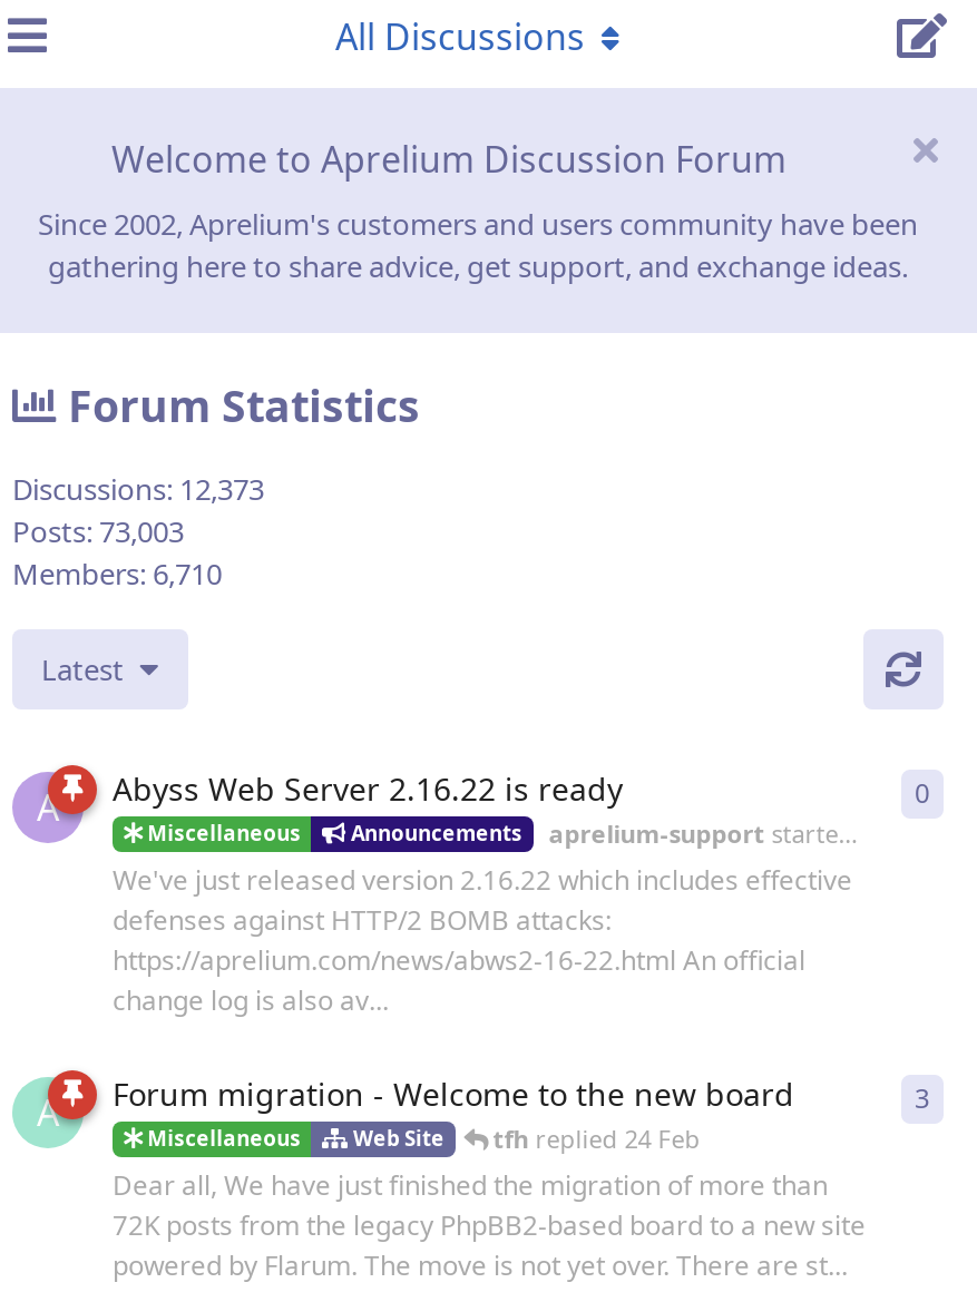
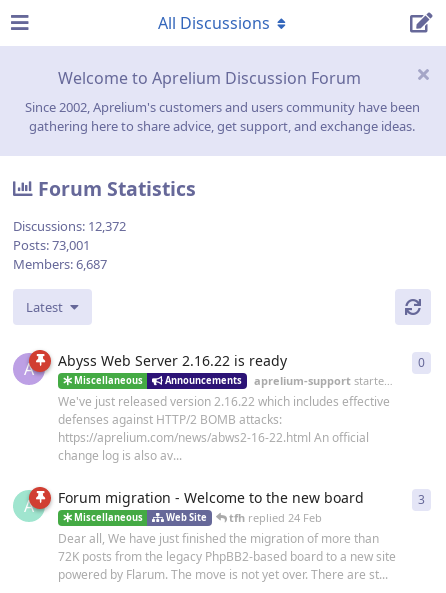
[12,469,264,509] Discussions: 12,373 -> [13,217,126,235] Discussions: 12,372
[12,512,184,552] Posts: 73,003 -> [13,236,90,254] Posts: 73,001
[12,554,222,594] Members: 6,710 -> [13,255,107,273] Members: 6,687

